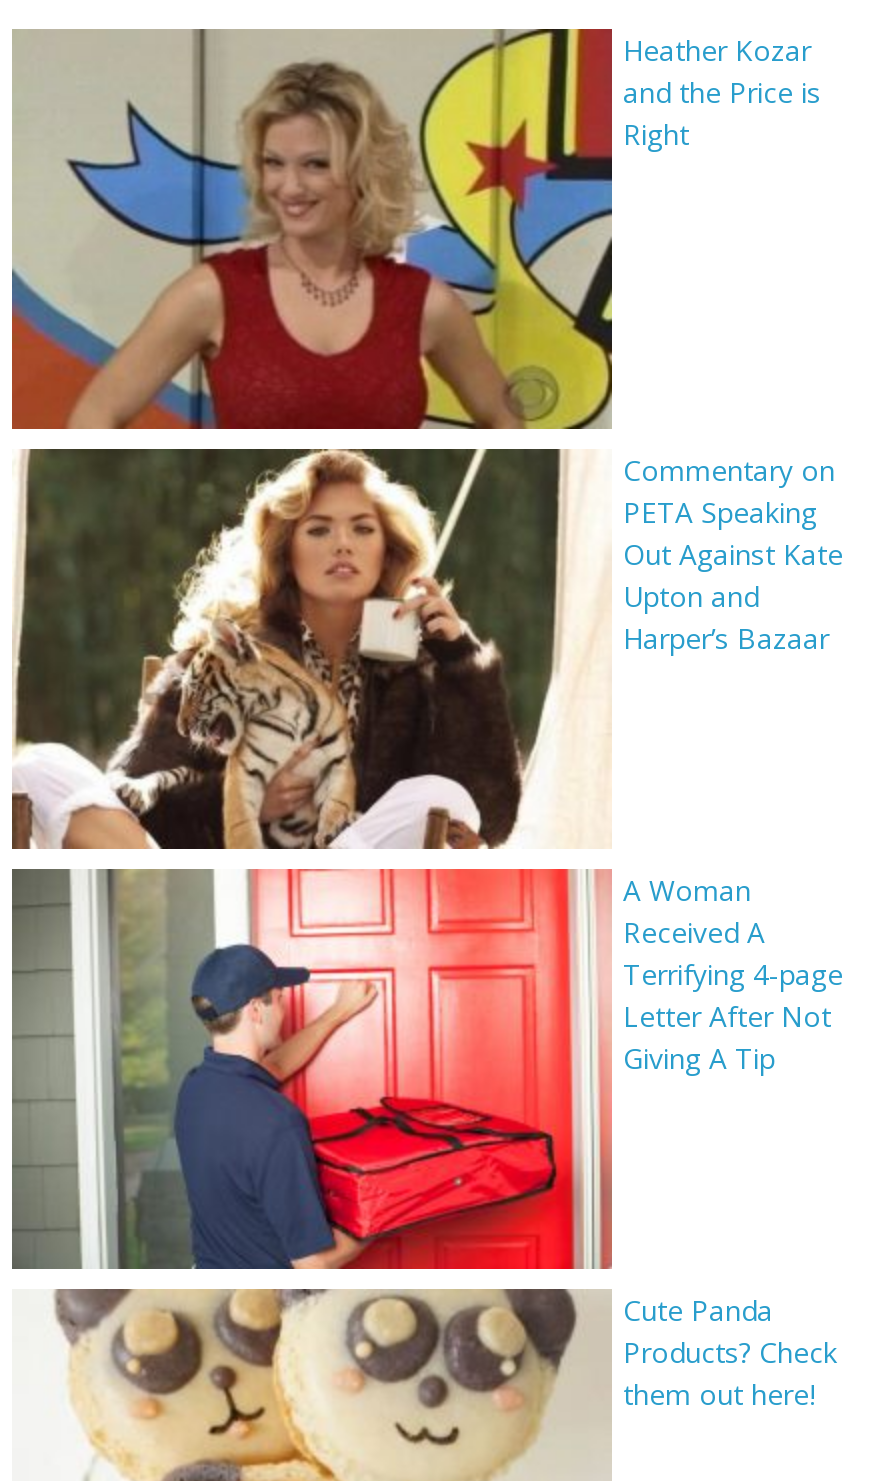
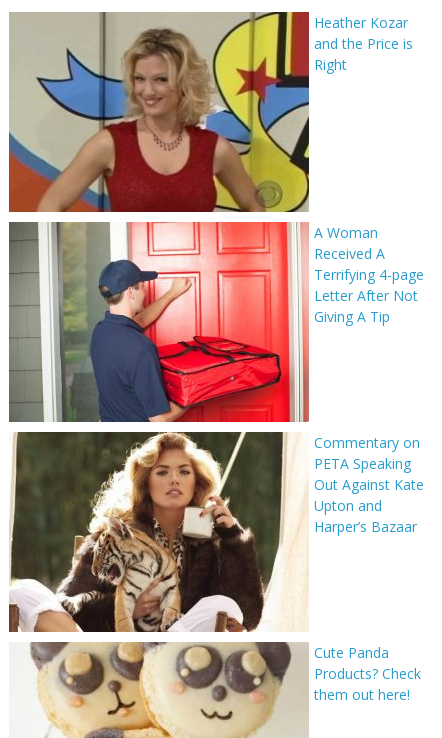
moved [12,449,843,851] -> [9,431,424,633]: [image] | Commentary on | PETA Speaking | Out Against Kate | Upton and | Harper’s Bazaar
moved [623,871,843,1077] -> [314,223,424,326]: A Woman | Received A | Terrifying 4-page | Letter After Not | Giving A Tip

